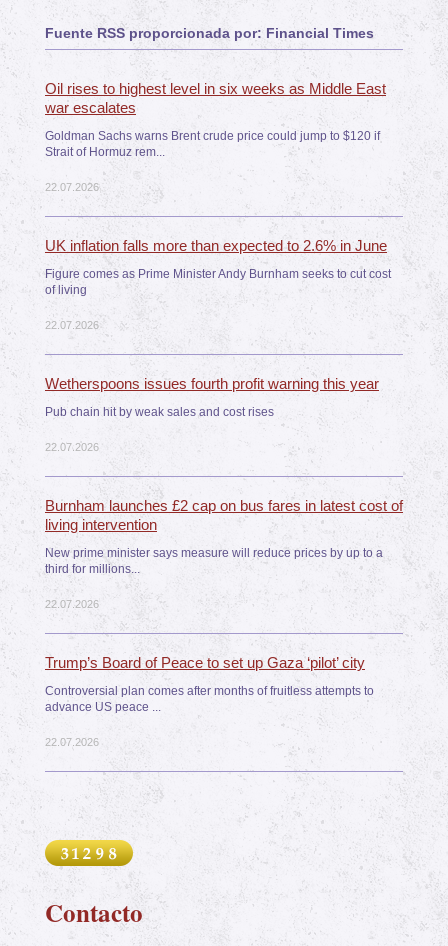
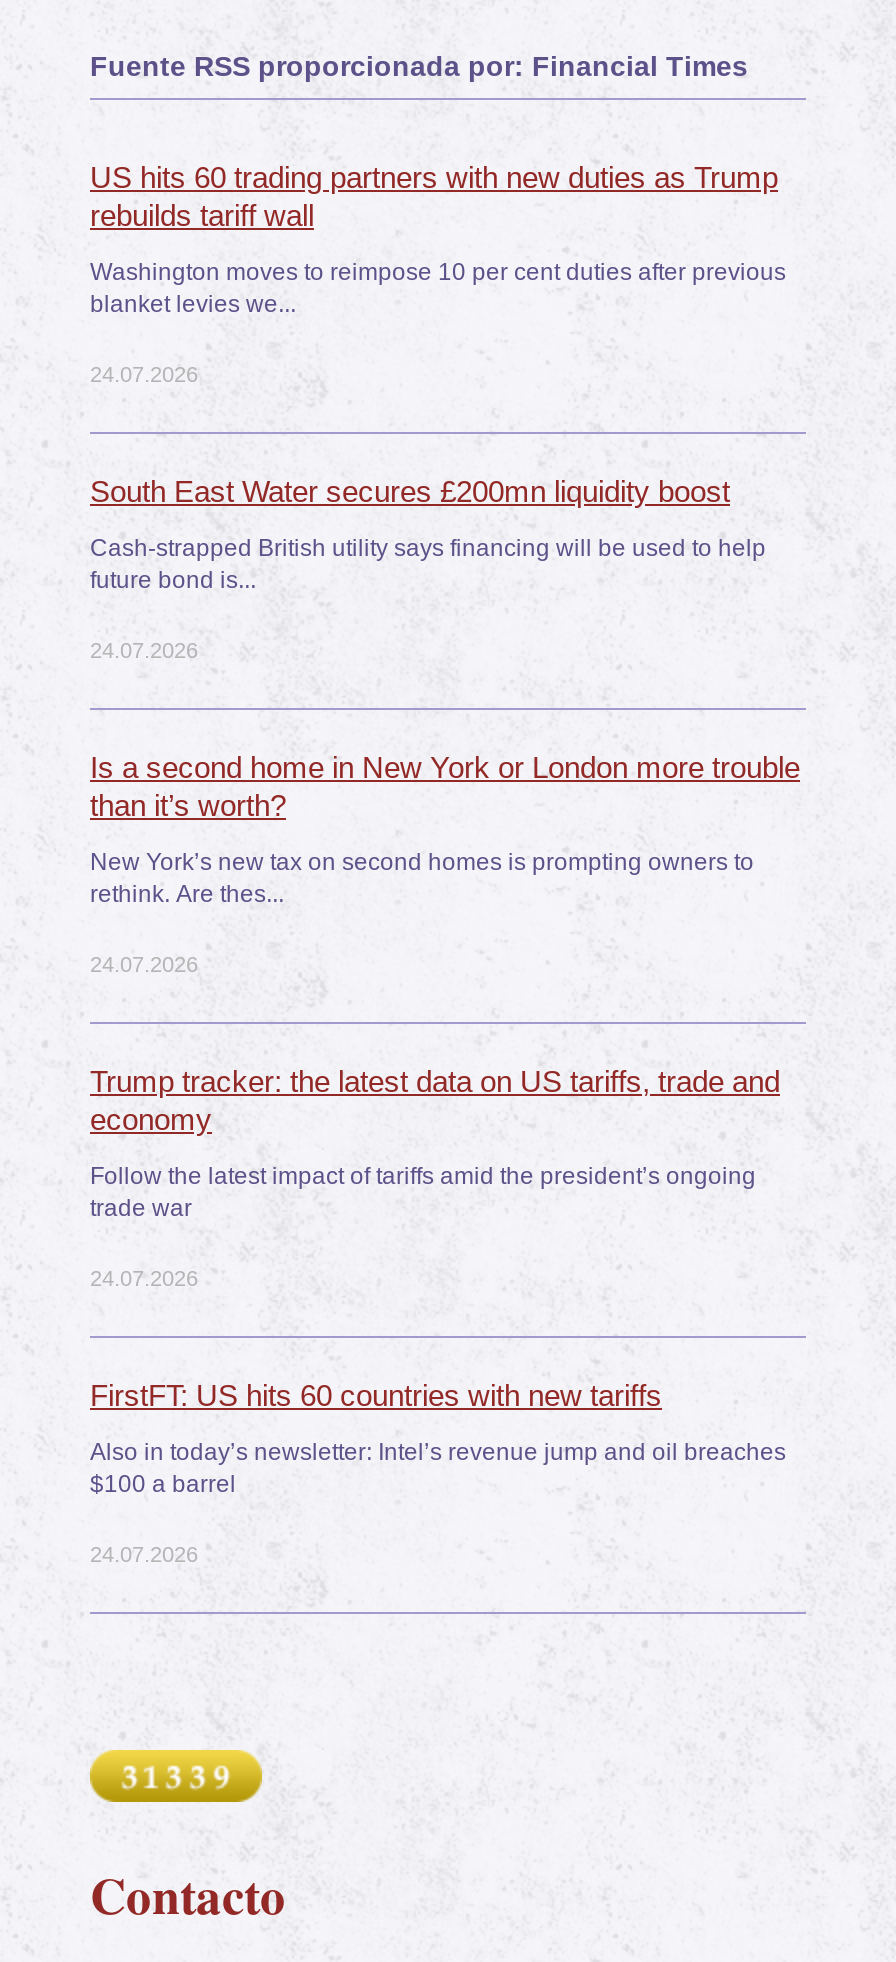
[45,80,386,116] Oil rises to highest level in six weeks as Middle East | war escalates -> [90,159,778,231] US hits 60 trading partners with new duties as Trump | rebuilds tariff wall
[45,129,380,159] Goldman Sachs warns Brent crude price could jump to $120 if | Strait of Hormuz rem... -> [90,257,786,317] Washington moves to reimpose 10 per cent duties after previous | blanket levies we...
[45,181,99,193] 22.07.2026 -> [90,361,198,385] 24.07.2026
[45,237,387,254] UK inflation falls more than expected to 2.6% in June -> [90,473,730,507] South East Water secures £200mn liquidity boost
[45,267,391,297] Figure comes as Prime Minister Andy Burnham seeks to cut cost | of living -> [90,533,766,593] Cash-strapped British utility says financing will be used to help | future bond is...
[45,319,99,331] 22.07.2026 -> [90,637,198,661] 24.07.2026
[45,375,379,392] Wetherspoons issues fourth profit warning this year -> [90,749,800,821] Is a second home in New York or London more trouble | than it’s worth?
[45,405,274,419] Pub chain hit by weak sales and cost rises -> [90,847,754,907] New York’s new tax on second homes is prompting owners to | rethink. Are thes...
[45,441,99,453] 22.07.2026 -> [90,951,198,975] 24.07.2026
[45,497,403,533] Burnham launches £2 cap on bus fares in latest cost of | living intervention -> [90,1063,780,1135] Trump tracker: the latest data on US tariffs, trade and | economy
[45,546,383,576] New prime minister says measure will reduce prices by up to a | third for millions... -> [90,1161,756,1221] Follow the latest impact of tariffs amid the president’s ongoing | trade war
[45,598,99,610] 22.07.2026 -> [90,1265,198,1289] 24.07.2026
[45,654,365,671] Trump’s Board of Peace to set up Gaza ‘pilot’ city -> [90,1377,662,1411] FirstFT: US hits 60 countries with new tariffs
[45,684,374,714] Controversial plan comes after months of fruitless attempts to | advance US peace ... -> [90,1437,786,1497] Also in today’s newsletter: Intel’s revenue jump and oil breaches | $100 a barrel
[45,736,99,748] 22.07.2026 -> [90,1541,198,1565] 24.07.2026

